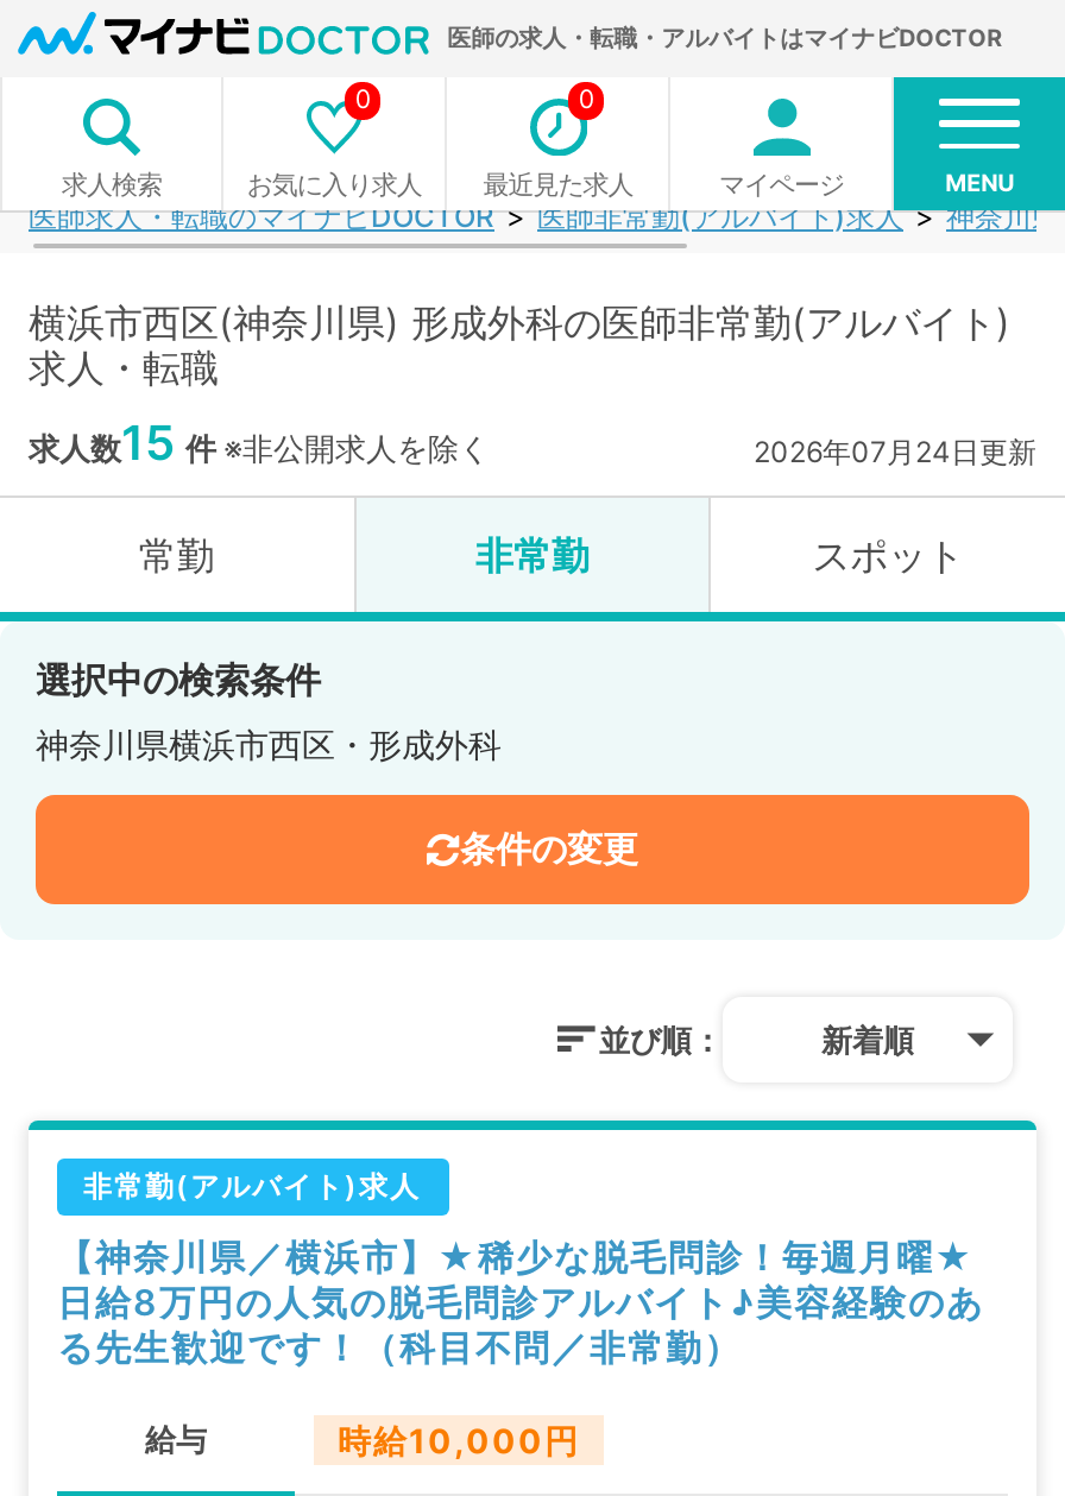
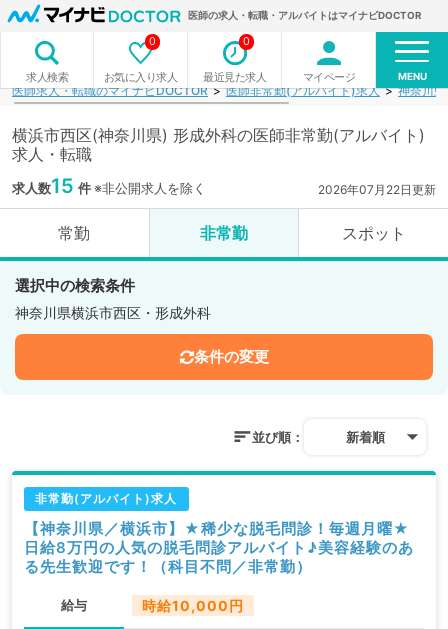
[754,434,1036,469] 2026年07月24日更新 -> [318,182,436,197] 2026年07月22日更新

